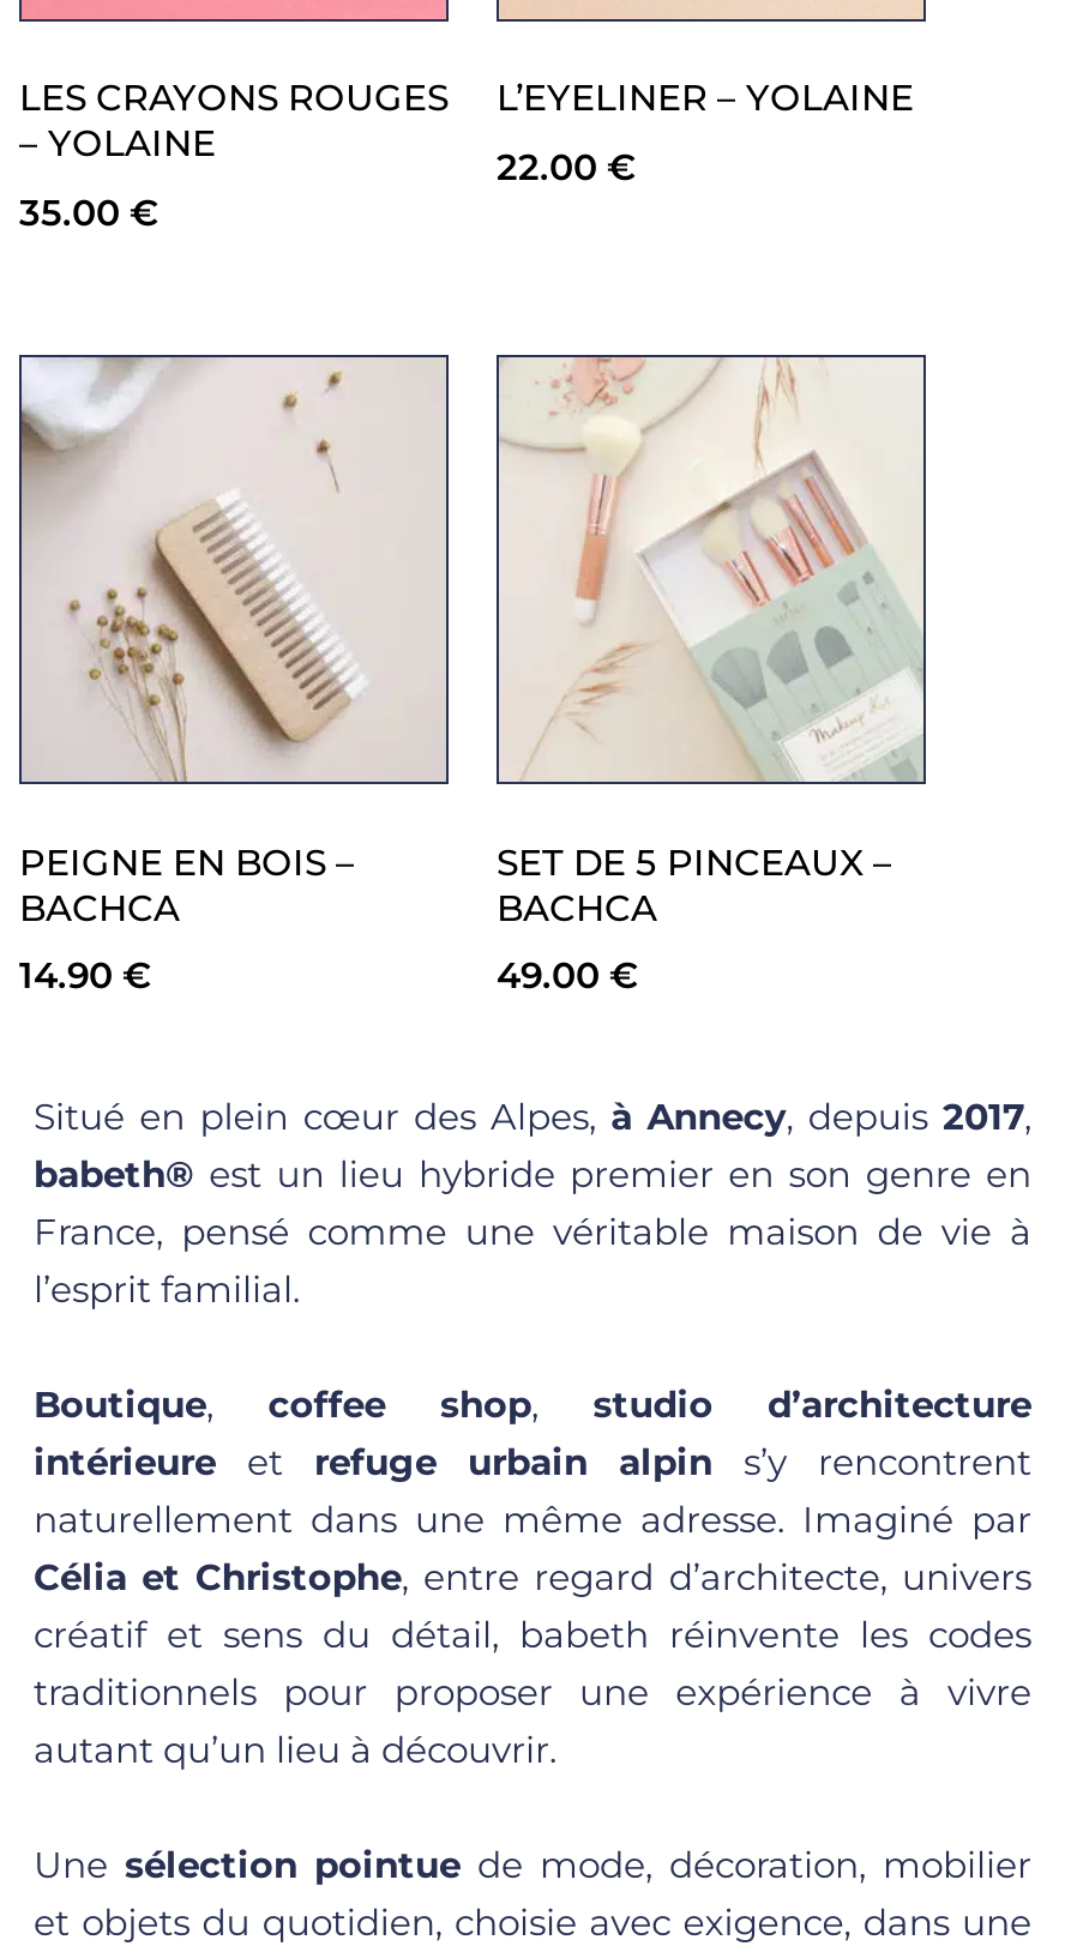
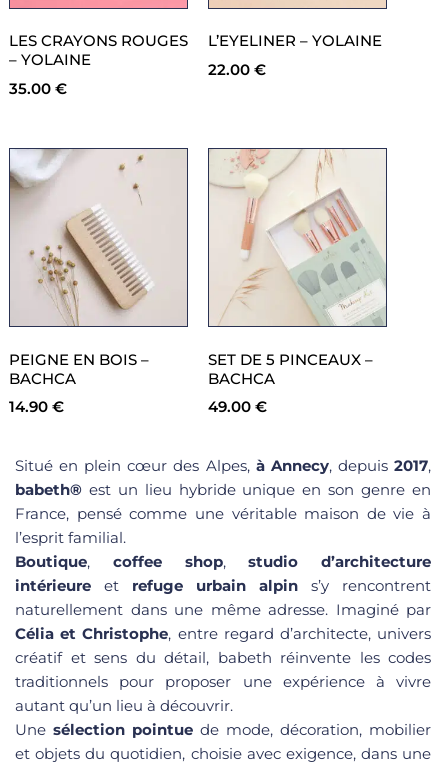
[34,1151,1031,1197] babeth® est un lieu hybride premier en son genre en -> [15,480,431,499] babeth® est un lieu hybride unique en son genre en

